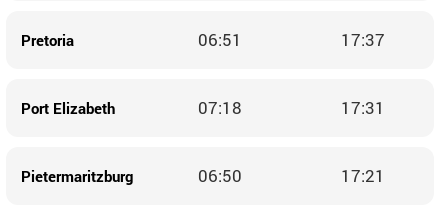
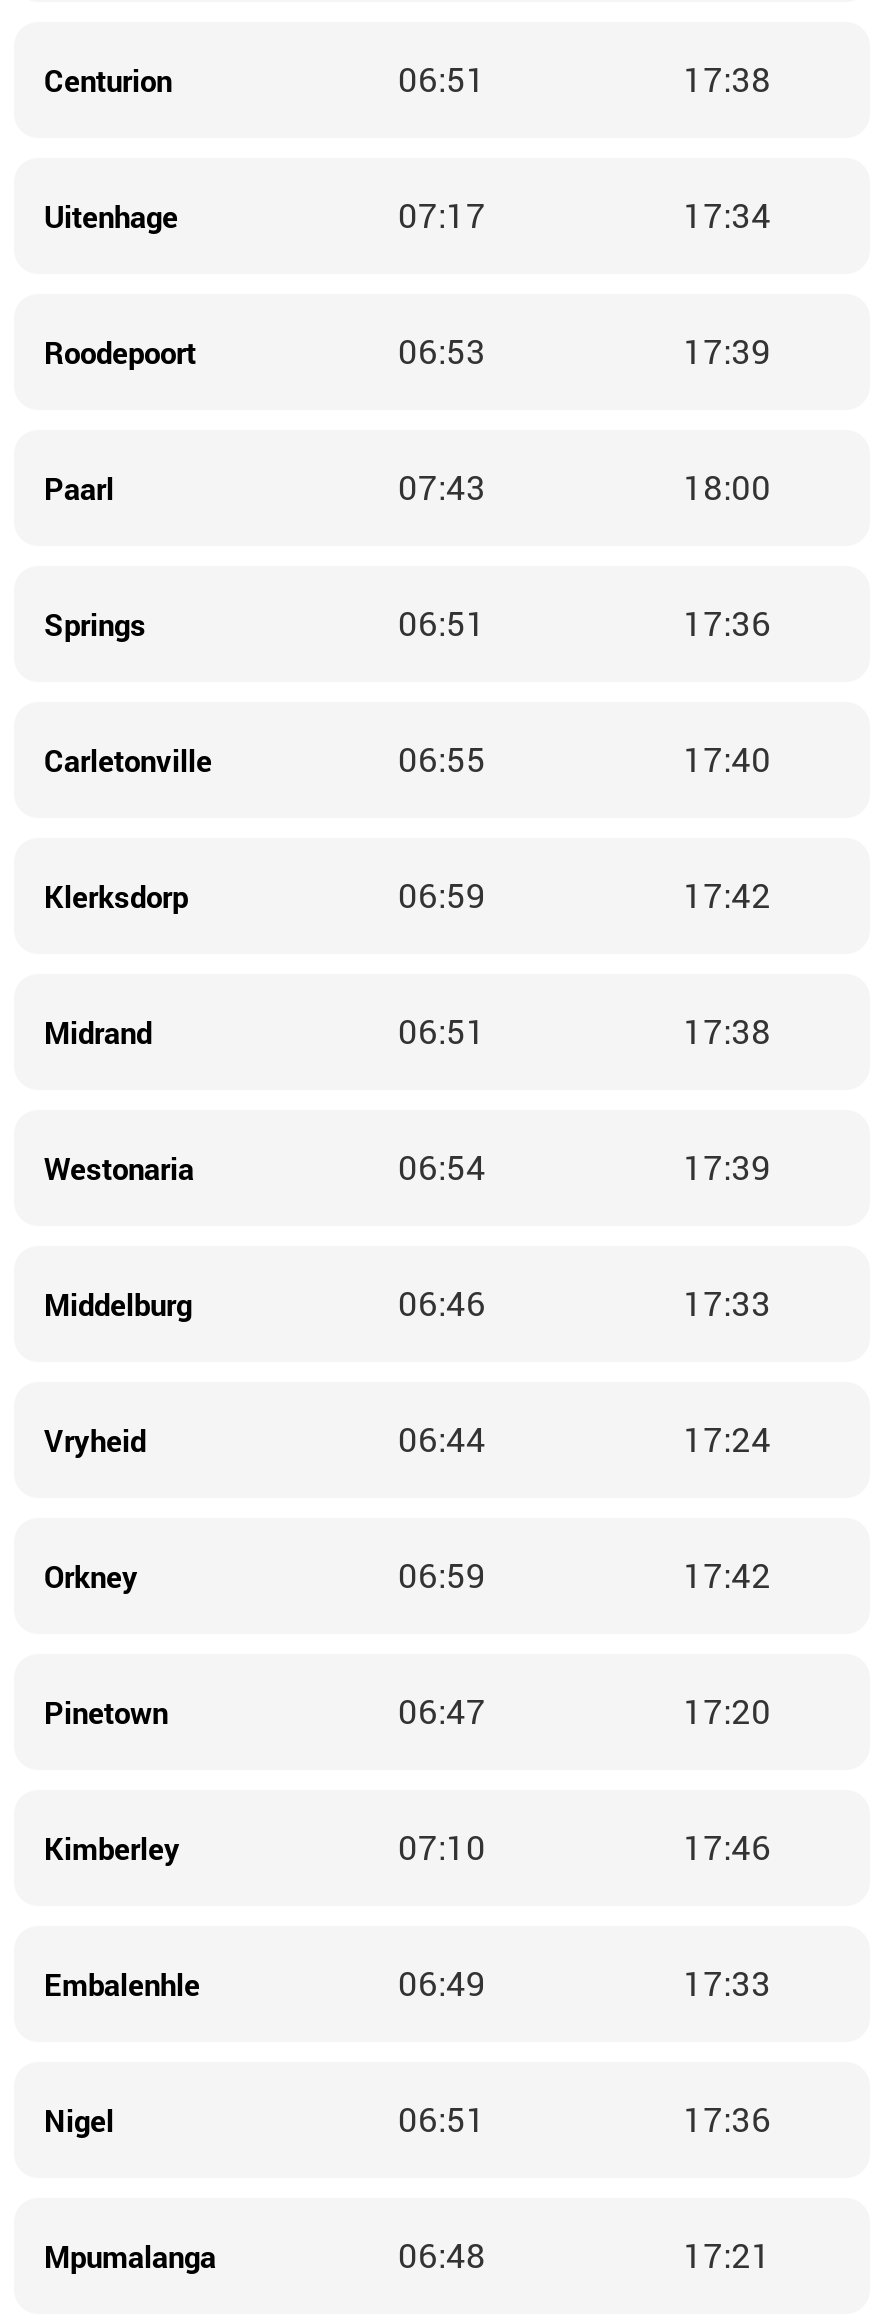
[21,29,74,49] Pretoria -> [44,59,172,99] Centurion
[21,28,385,187] 17:37 | Port Elizabeth | 07:18 | 17:31 | Pietermaritzburg | 06:50 -> [44,56,771,2278] 17:38 | Uitenhage | 07:17 | 17:34 | Roodepoort | 06:53 | 17:39 | Paarl | 07:43 | 18:00 | Springs | 06:51 | 17:36 | Carletonville | 06:55 | 17:40 | Klerksdorp | 06:59 | 17:42 | Midrand | 06:51 | 17:38 | Westonaria | 06:54 | 17:39 | Middelburg | 06:46 | 17:33 | Vryheid | 06:44 | 17:24 | Orkney | 06:59 | 17:42 | Pinetown | 06:47 | 17:20 | Kimberley | 07:10 | 17:46 | Embalenhle | 06:49 | 17:33 | Nigel | 06:51 | 17:36 | Mpumalanga | 06:48

